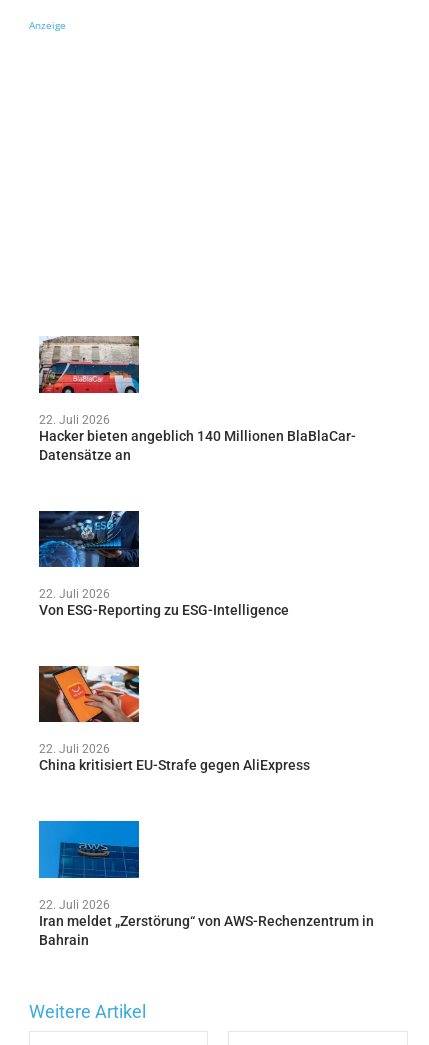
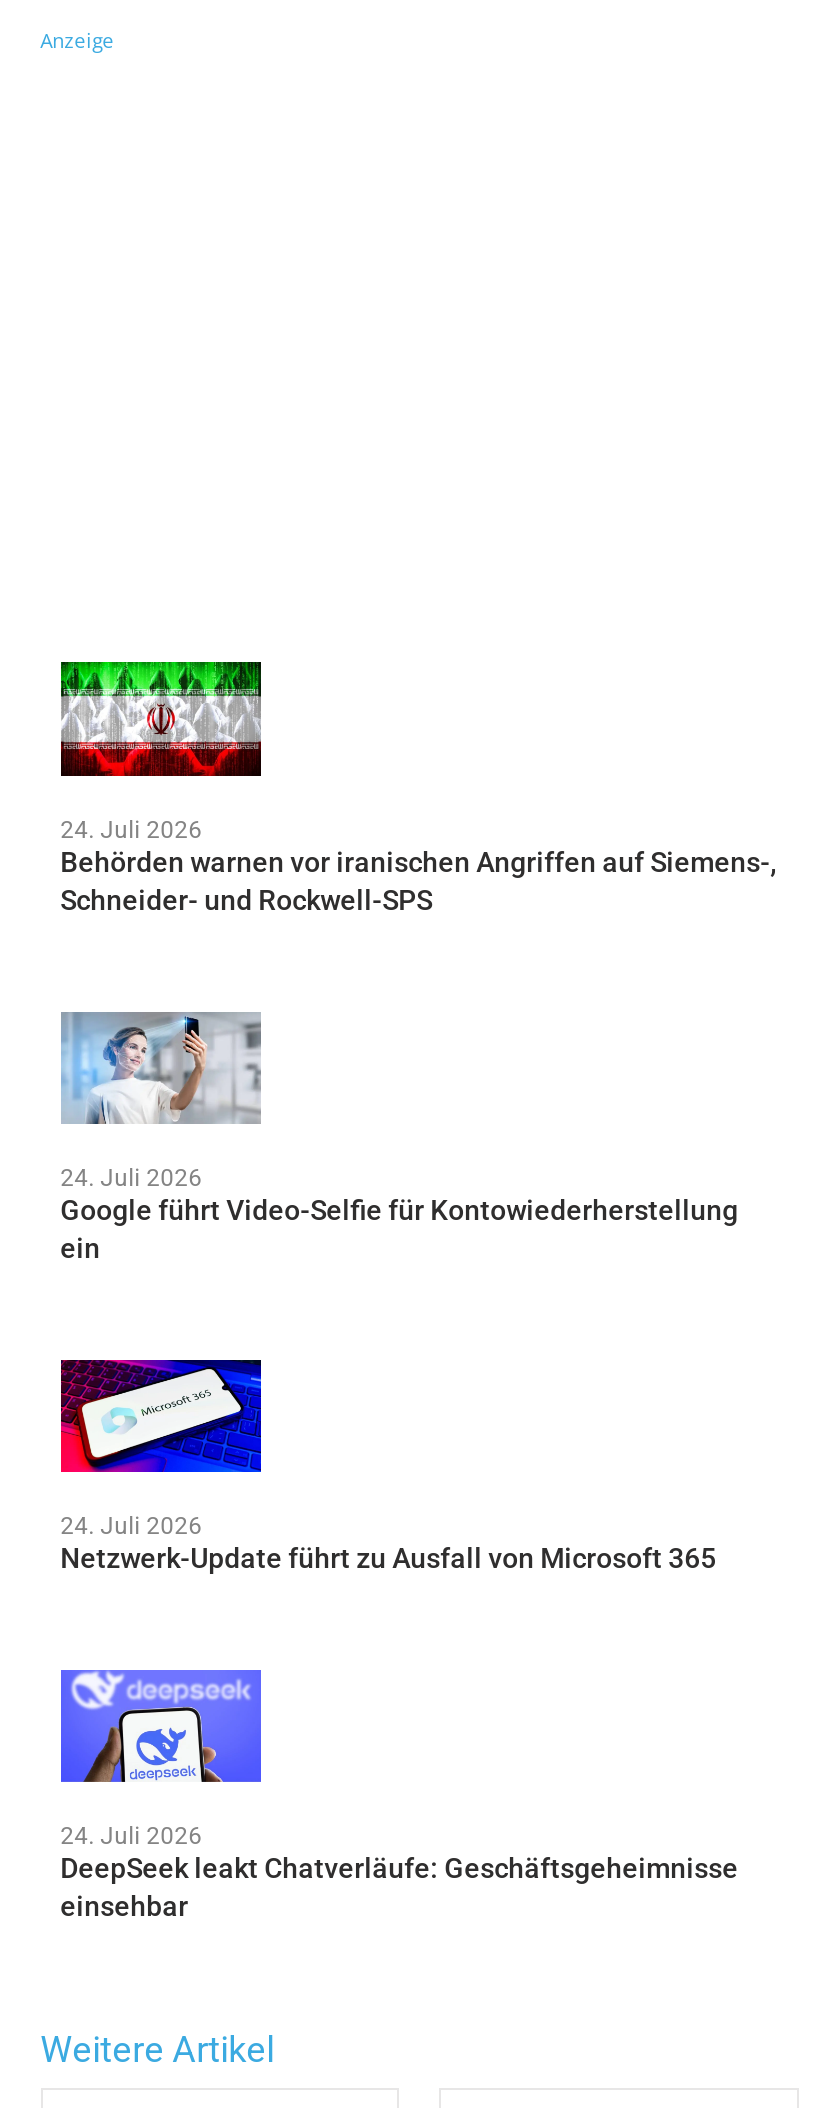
[38,335,356,463] [image] | 22. Juli 2026 | Hacker bieten angeblich 140 Millionen BlaBlaCar- | Datensätze an -> [59,660,776,915] [image] | 24. Juli 2026 | Behörden warnen vor iranischen Angriffen auf Siemens-, | Schneider- und Rockwell-SPS
[38,511,289,618] [image] | 22. Juli 2026 | Von ESG-Reporting zu ESG-Intelligence -> [60,1014,738,1264] [image] | 24. Juli 2026 | Google führt Video-Selfie für Kontowiederherstellung | ein
[38,665,310,773] [image] | 22. Juli 2026 | China kritisiert EU-Strafe gegen AliExpress -> [59,1358,716,1574] [image] | 24. Juli 2026 | Netzwerk-Update führt zu Ausfall von Microsoft 365
[39,820,374,948] [image] | 22. Juli 2026 | Iran meldet „Zerstörung“ von AWS-Rechenzentrum in | Bahrain -> [60,1670,738,1923] [image] | 24. Juli 2026 | DeepSeek leakt Chatverläufe: Geschäftsgeheimnisse | einsehbar

